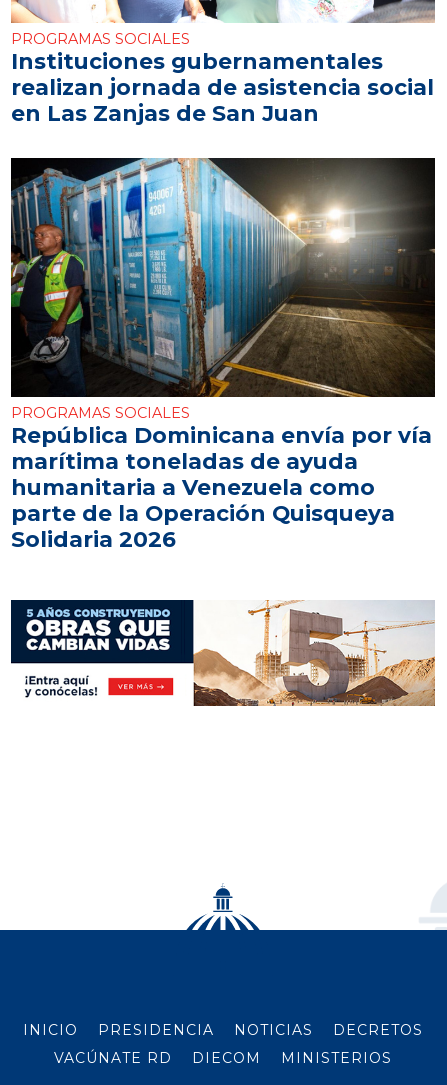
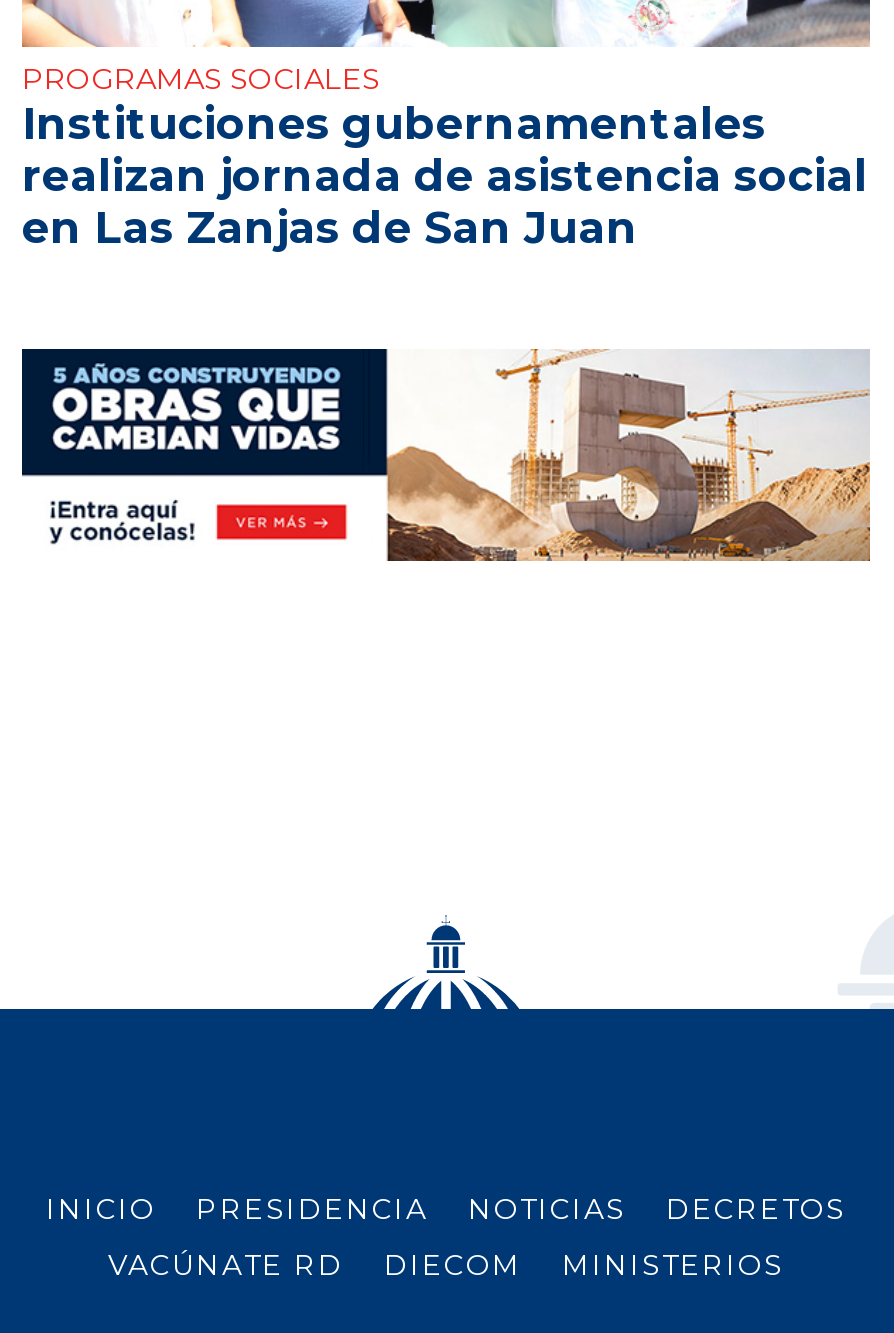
[10,157,435,552] [image] | PROGRAMAS SOCIALES | República Dominicana envía por vía | marítima toneladas de ayuda | humanitaria a Venezuela como | parte de la Operación Quisqueya | Solidaria 2026 -> none

